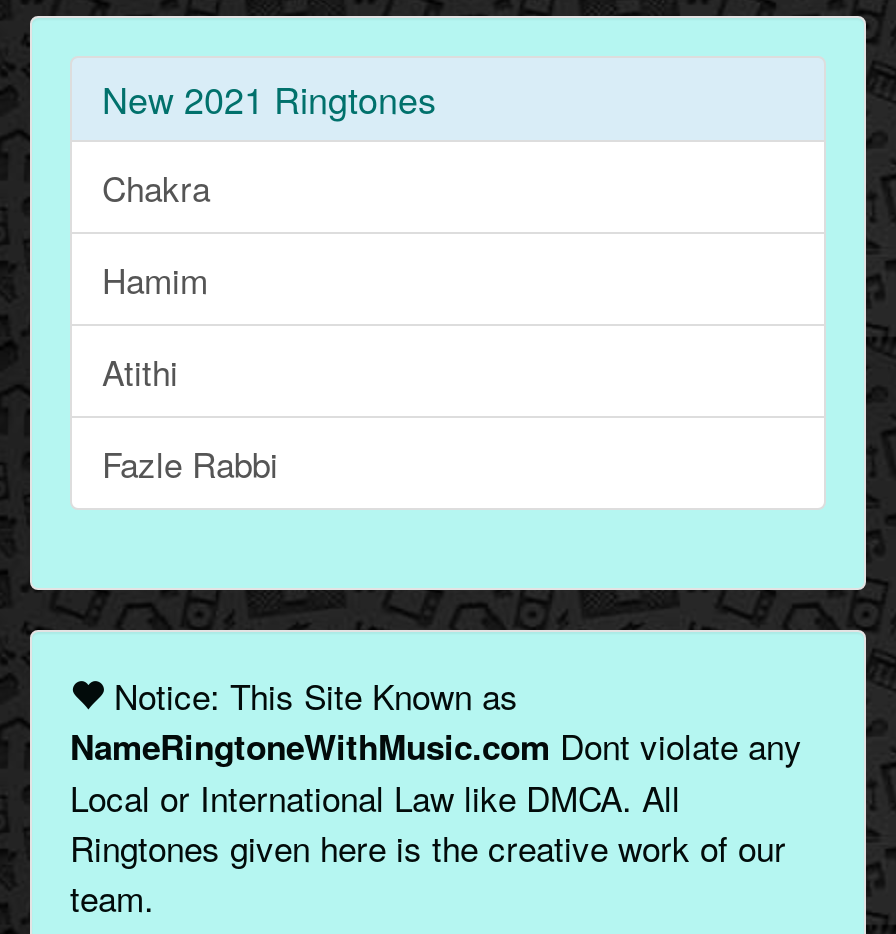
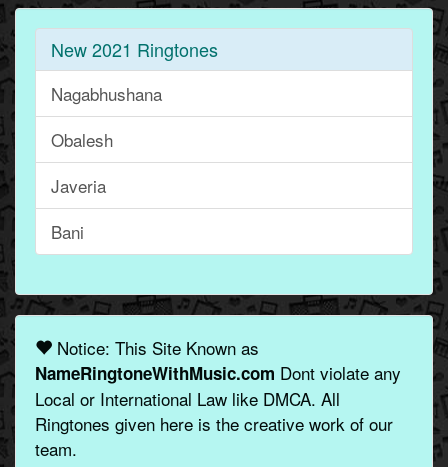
[102,162,210,212] Chakra -> [51,81,162,106] Nagabhushana
[102,254,208,304] Hamim -> [51,127,113,152] Obalesh
[102,346,178,396] Atithi -> [51,173,106,198] Javeria
[102,438,278,488] Fazle Rabbi -> [51,219,84,244] Bani

